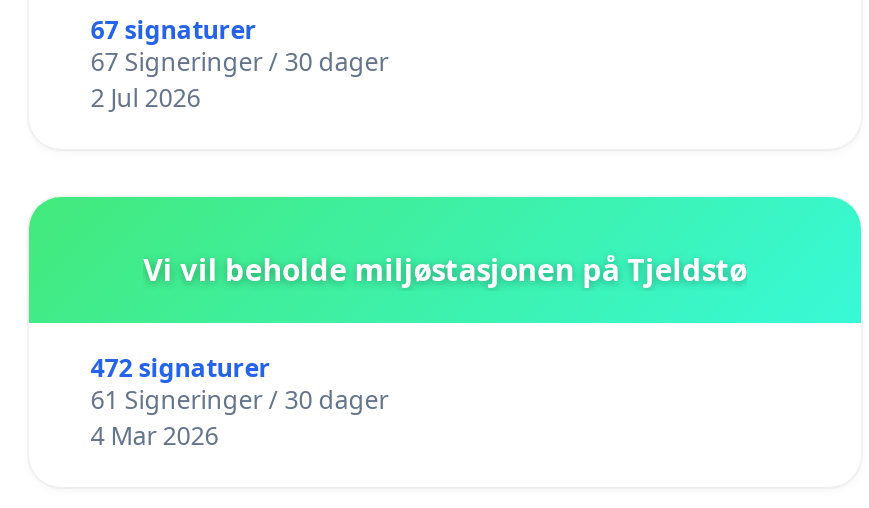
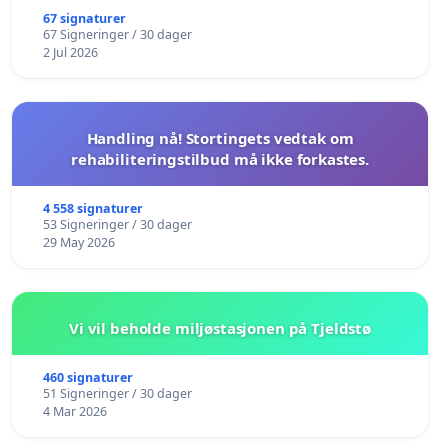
none -> [11,101,429,251] [image] | Handling nå! Stortingets vedtak om | rehabiliteringstilbud må ikke forkastes. | 4 558 signaturer | 53 Signeringer / 30 dager | 29 May 2026
[91,351,271,385] 472 signaturer -> [43,369,133,386] 460 signaturer
[91,383,389,417] 61 Signeringer / 30 dager -> [43,385,192,402] 51 Signeringer / 30 dager

